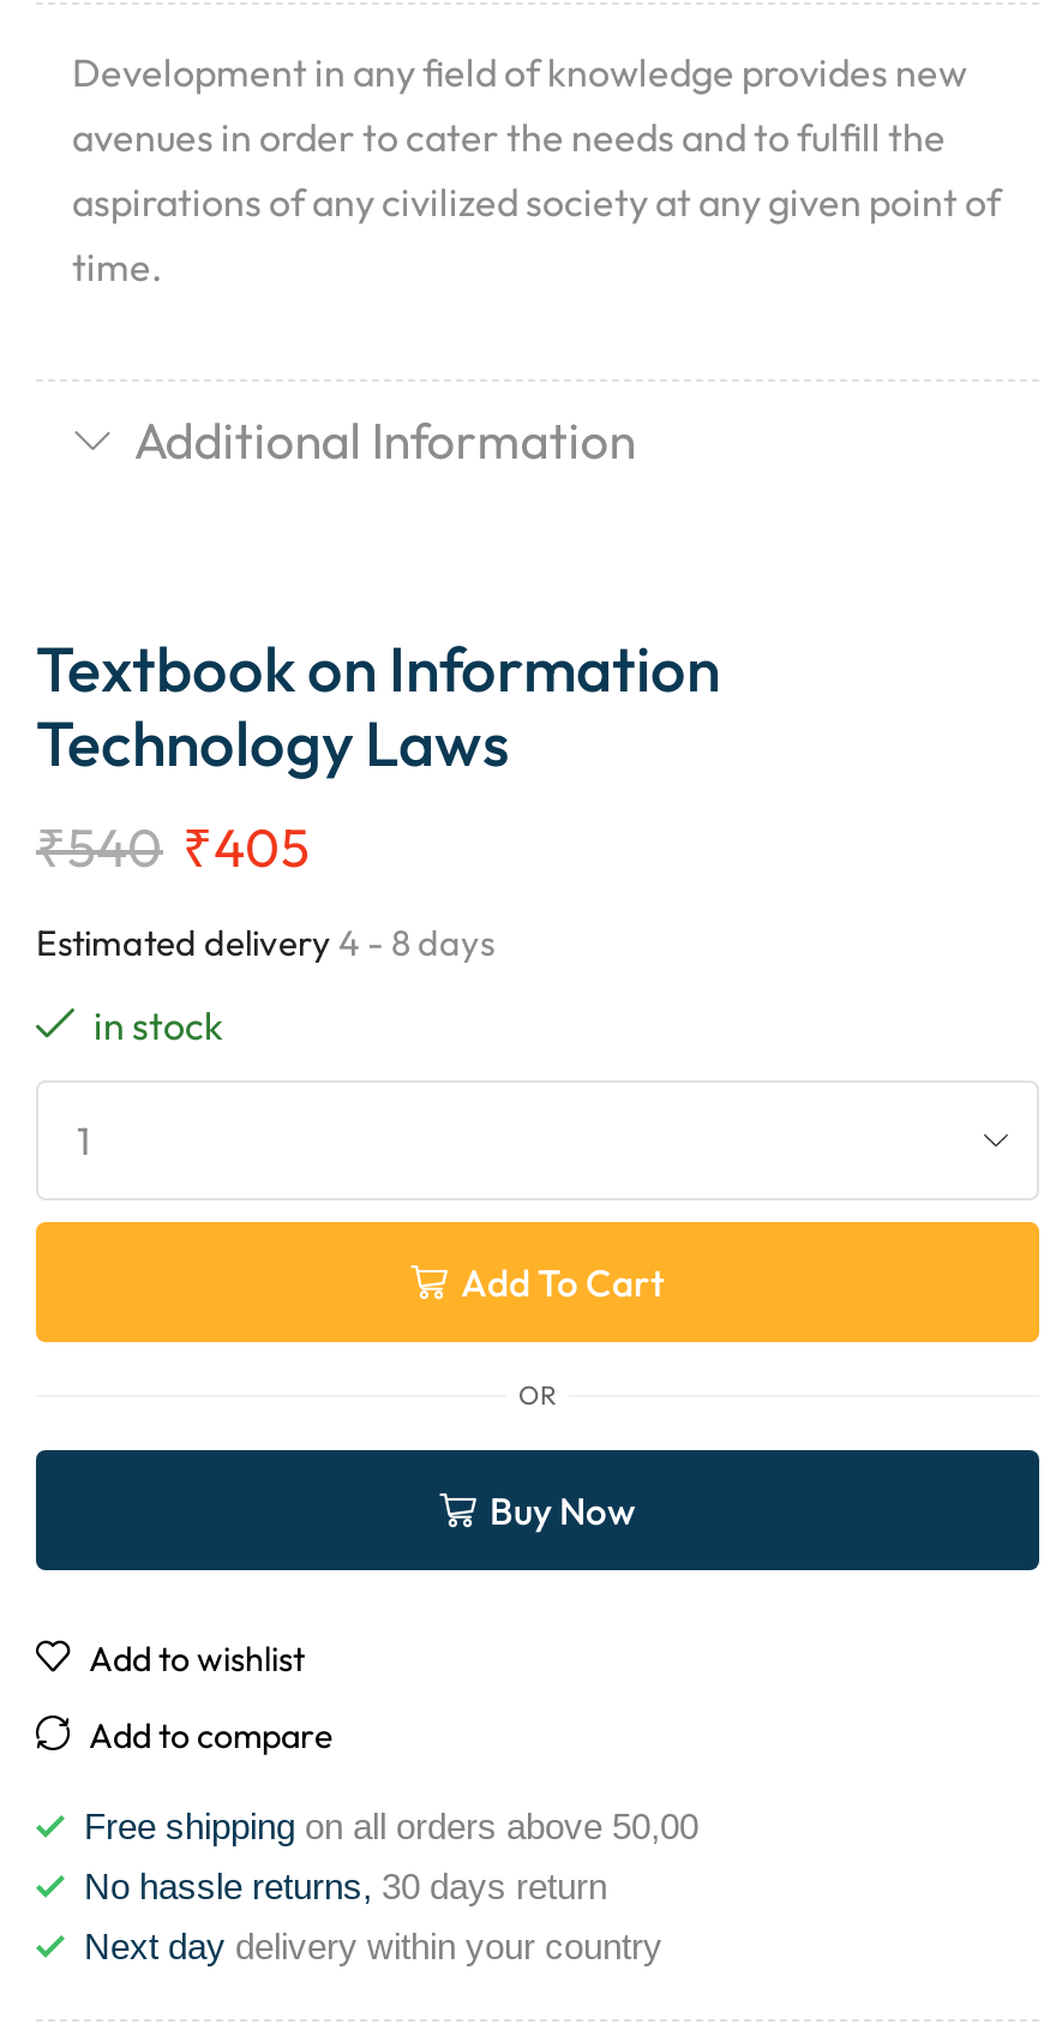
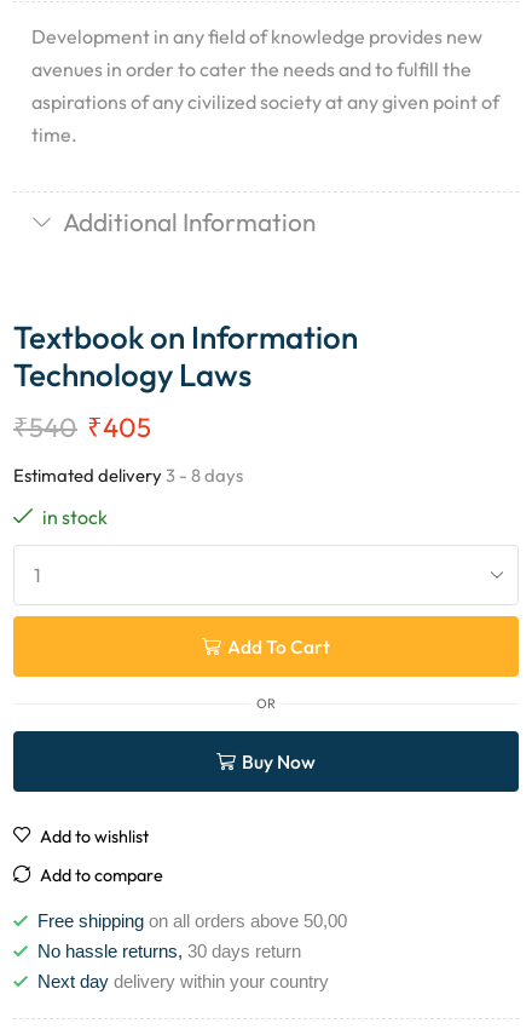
[36,920,494,966] Estimated delivery 4 - 8 days -> [13,464,243,487] Estimated delivery 3 - 8 days

